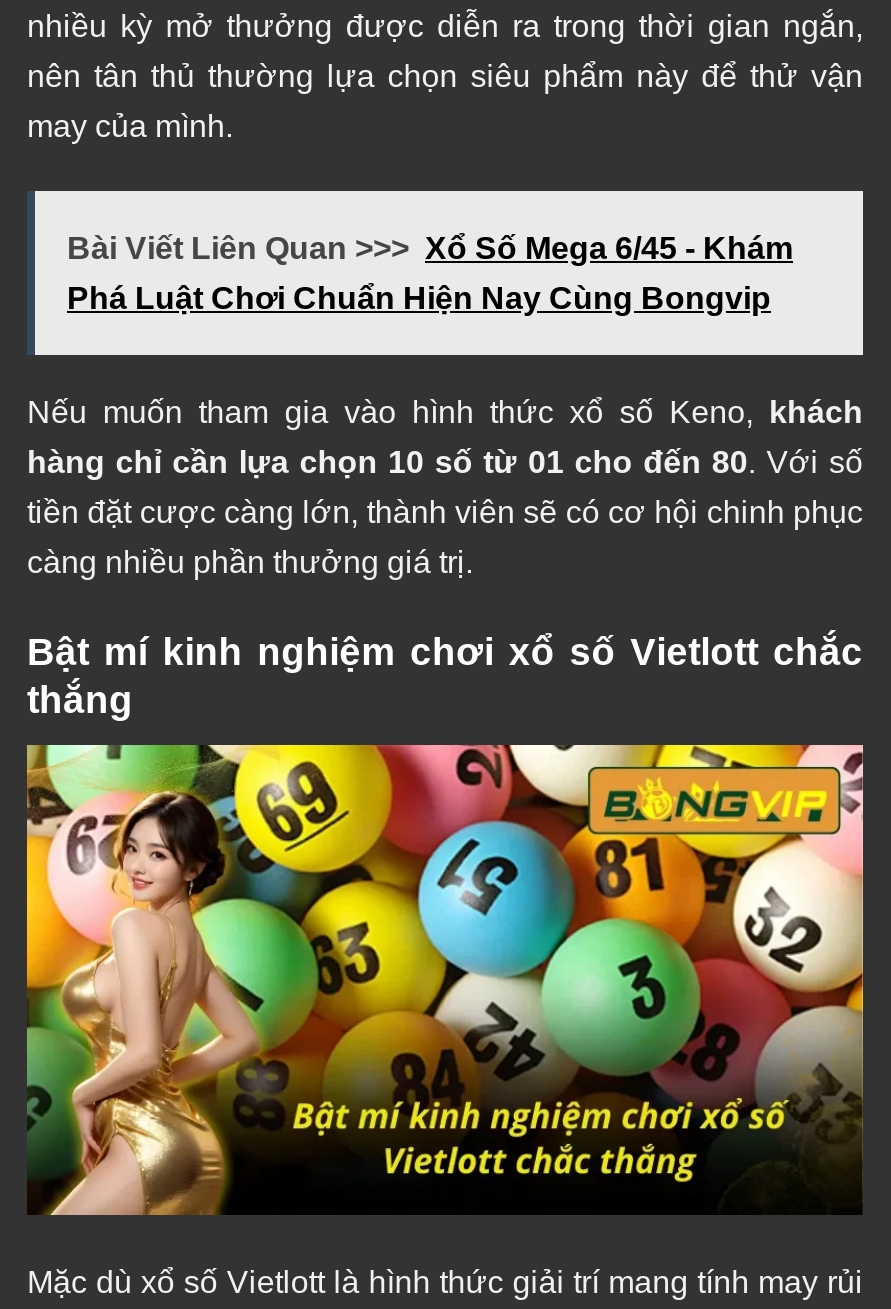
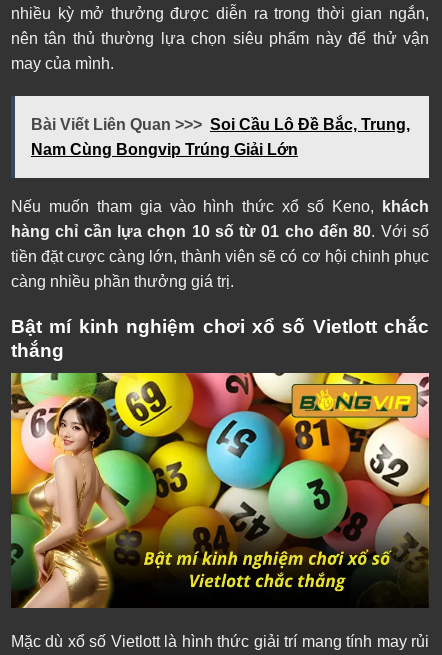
[67,232,793,266] Bài Viết Liên Quan >>> Xổ Số Mega 6/45 - Khám -> [31,116,410,133] Bài Viết Liên Quan >>> Soi Cầu Lô Đề Bắc, Trung,
[67,282,771,316] Phá Luật Chơi Chuẩn Hiện Nay Cùng Bongvip -> [31,141,298,158] Nam Cùng Bongvip Trúng Giải Lớn

